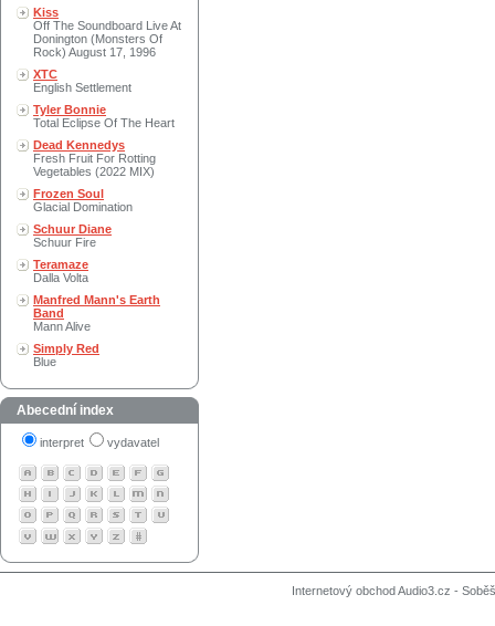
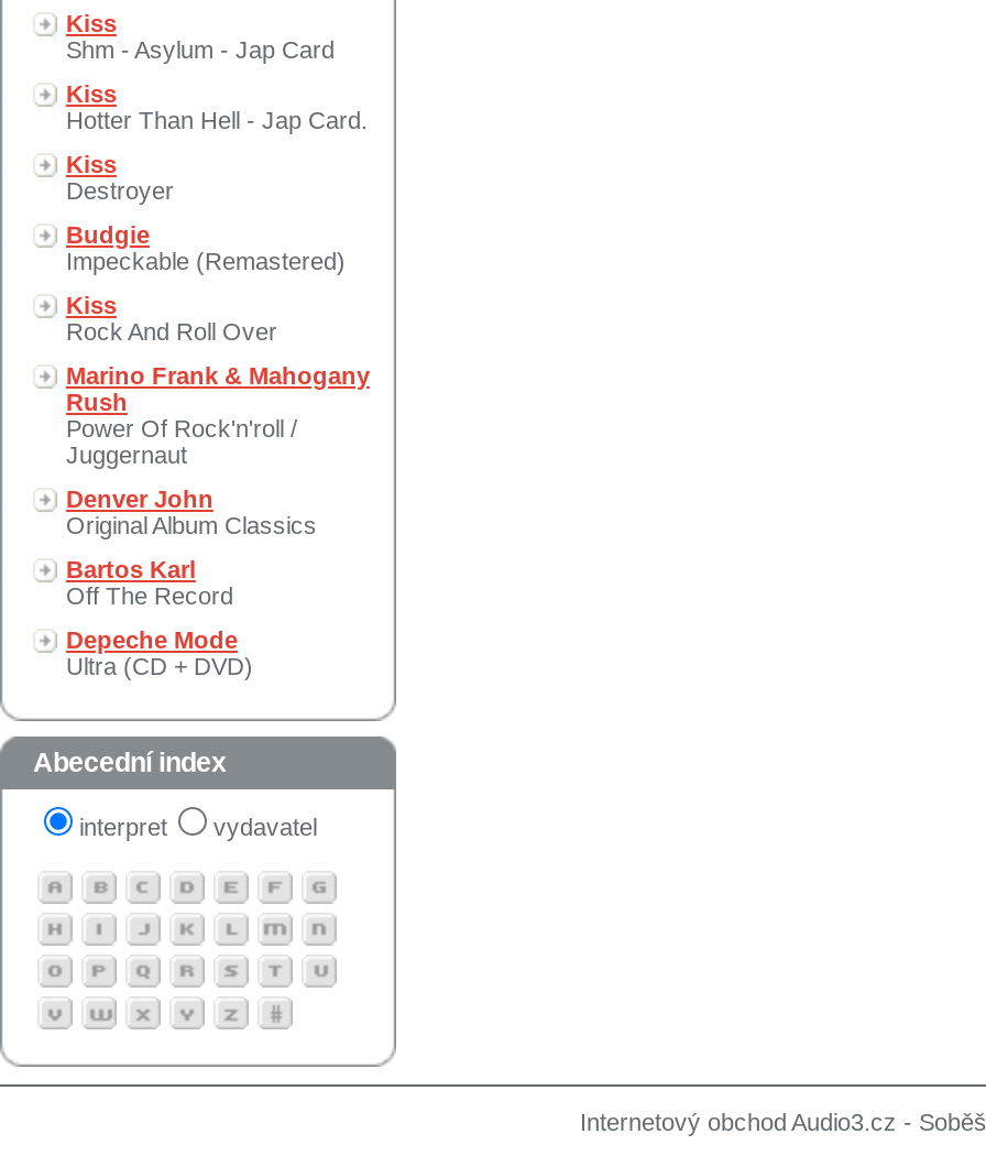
[33,19,181,59] Off The Soundboard Live At | Donington (Monsters Of | Rock) August 17, 1996 -> [66,36,335,63] Shm - Asylum - Jap Card
[33,67,131,94] XTC | English Settlement -> [66,80,368,133] Kiss | Hotter Than Hell - Jap Card.
[33,103,175,129] Tyler Bonnie | Total Eclipse Of The Heart -> [66,151,174,204] Kiss | Destroyer
[33,138,156,178] Dead Kennedys | Fresh Fruit For Rotting | Vegetables (2022 MIX) -> [66,221,346,274] Budgie | Impeckable (Remastered)
[33,187,133,213] Frozen Soul | Glacial Domination -> [66,292,277,345] Kiss | Rock And Roll Over
[33,222,112,249] Schuur Diane | Schuur Fire -> [66,362,370,468] Marino Frank & Mahogany | Rush | Power Of Rock'n'roll / | Juggernaut
[33,258,88,284] Teramaze | Dalla Volta -> [66,486,317,538] Denver John | Original Album Classics
[33,293,160,333] Manfred Mann's Earth | Band | Mann Alive -> [66,556,233,609] Bartos Karl | Off The Record
[33,342,99,368] Simply Red | Blue -> [66,626,253,679] Depeche Mode | Ultra (CD + DVD)

